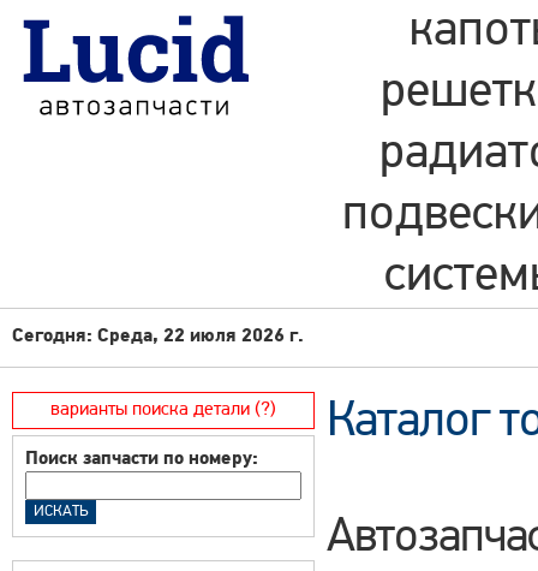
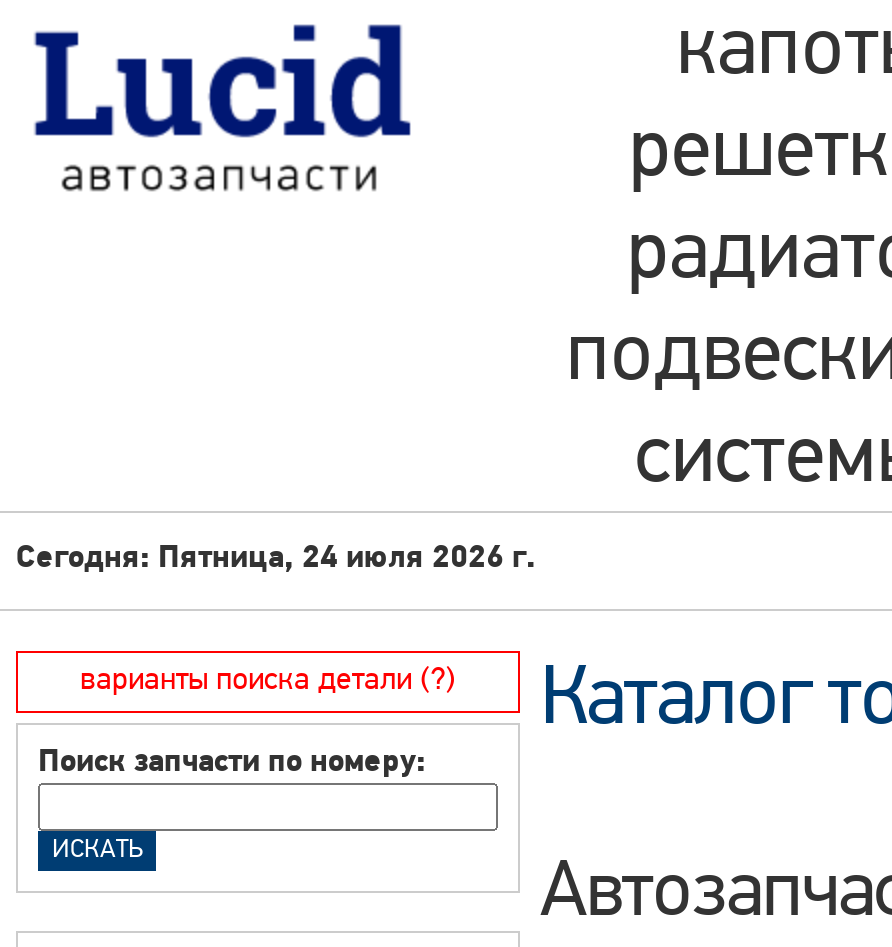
[12,327,304,346] Сегодня: Среда, 22 июля 2026 г. -> [16,543,536,575] Сегодня: Пятница, 24 июля 2026 г.

